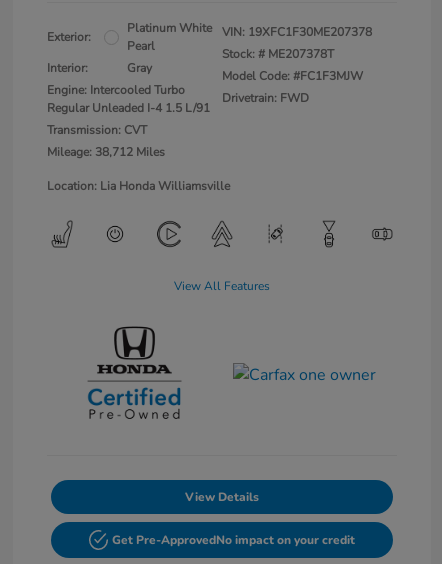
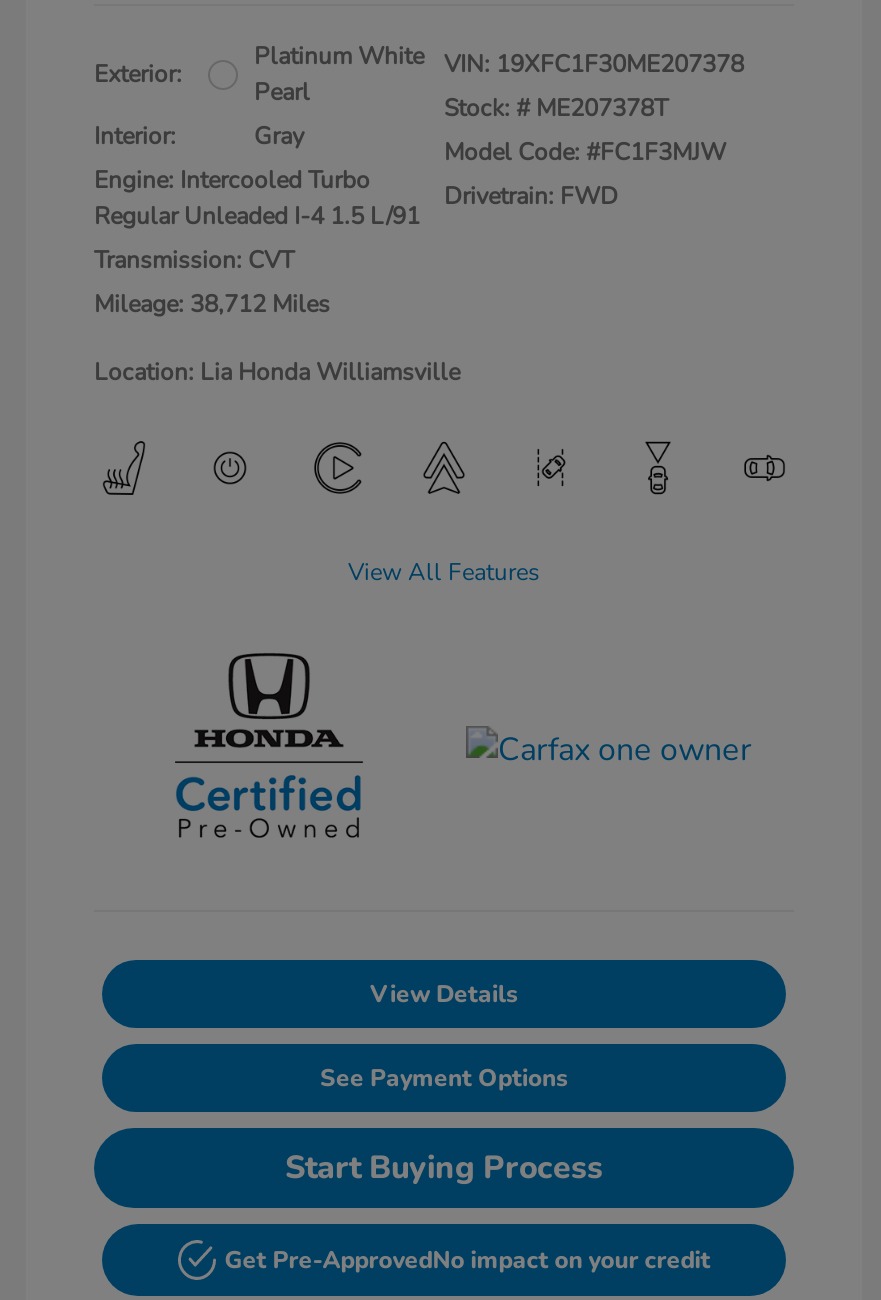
none -> [285,1062,603,1190] See Payment Options | Start Buying Process

